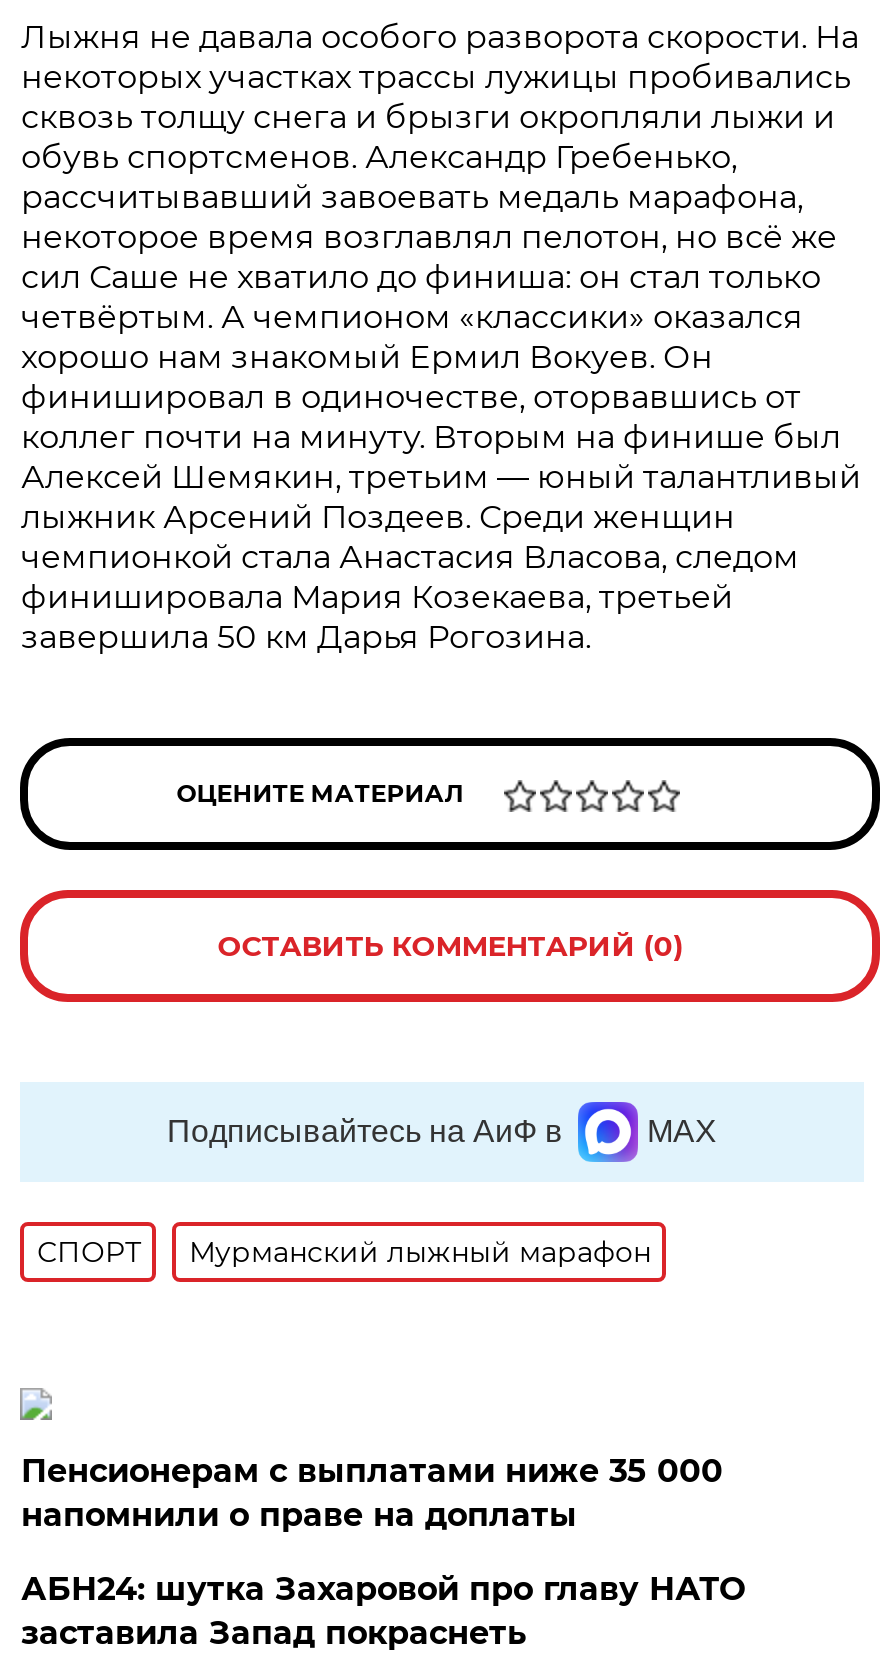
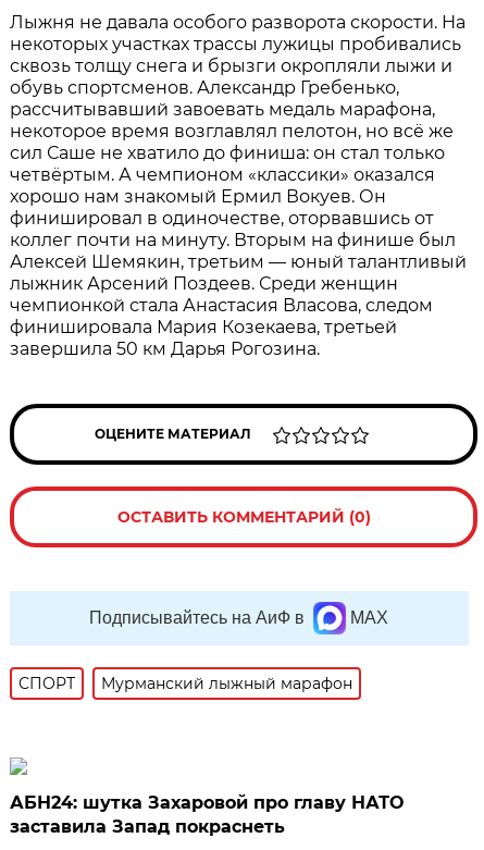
[21,1452,723,1534] Пенсионерам с выплатами ниже 35 000 | напомнили о праве на доплаты -> none

